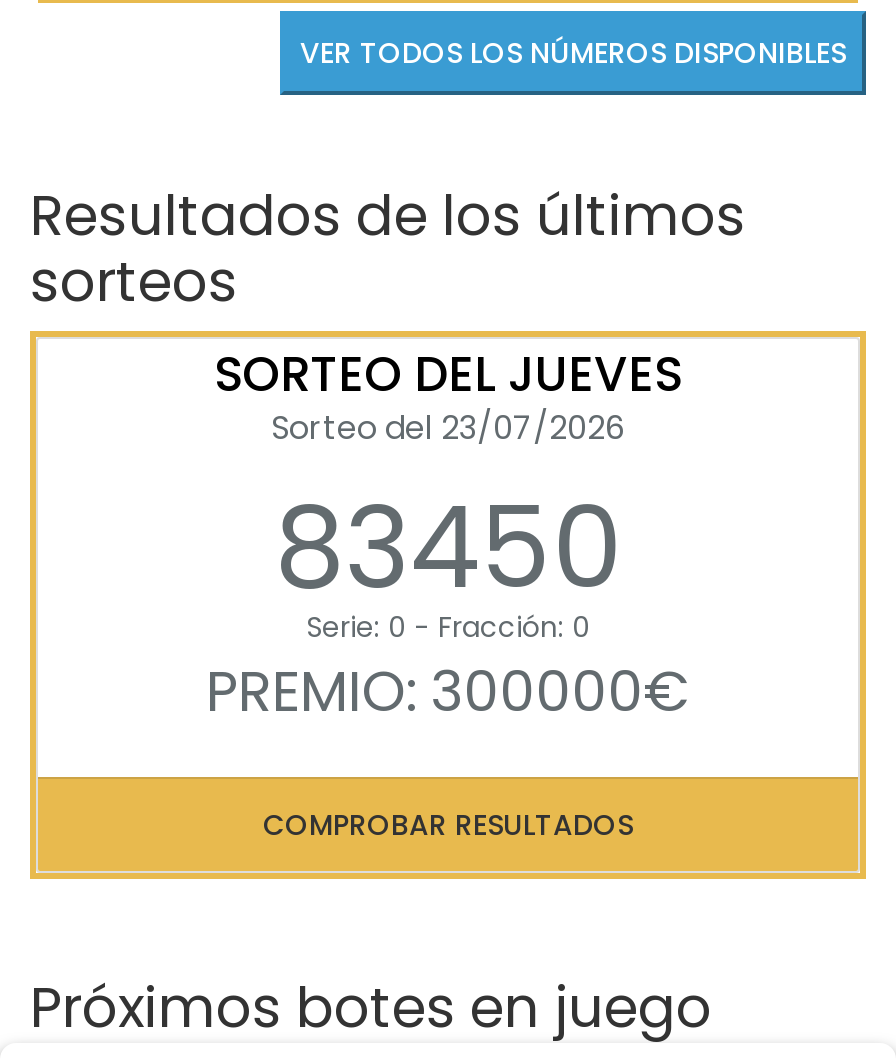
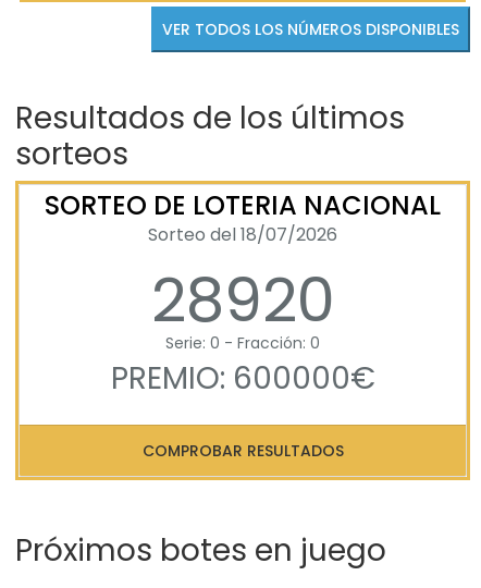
[214,342,682,628] SORTEO DEL JUEVES | Sorteo del 23/07/2026 | 83450 -> [45,187,441,342] SORTEO DE LOTERIA NACIONAL | Sorteo del 18/07/2026 | 28920
[206,654,690,732] PREMIO: 300000€ -> [110,357,375,399] PREMIO: 600000€

